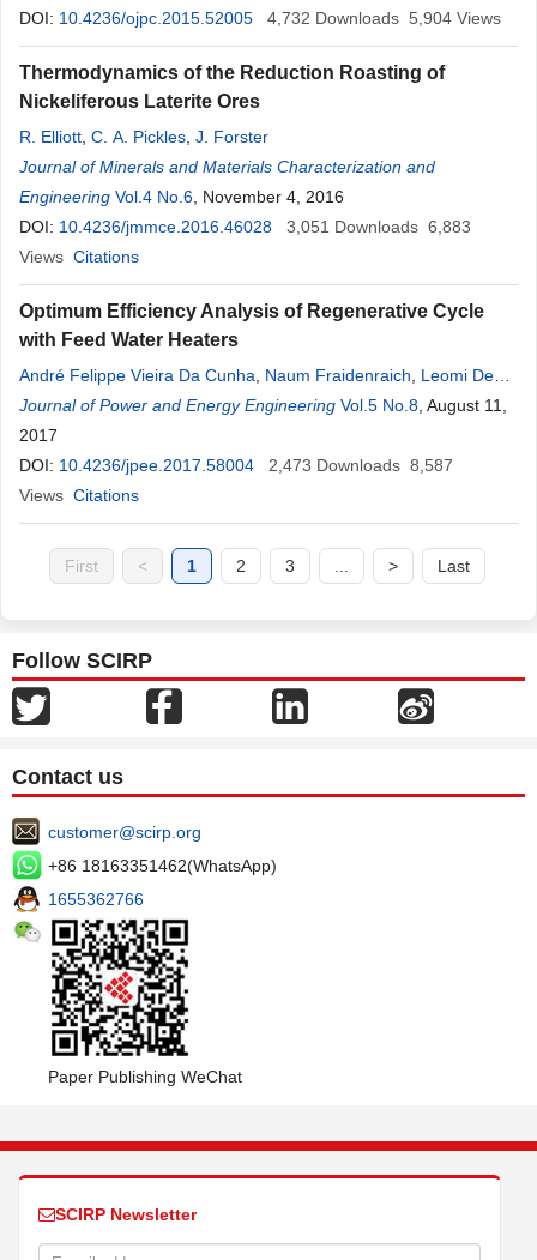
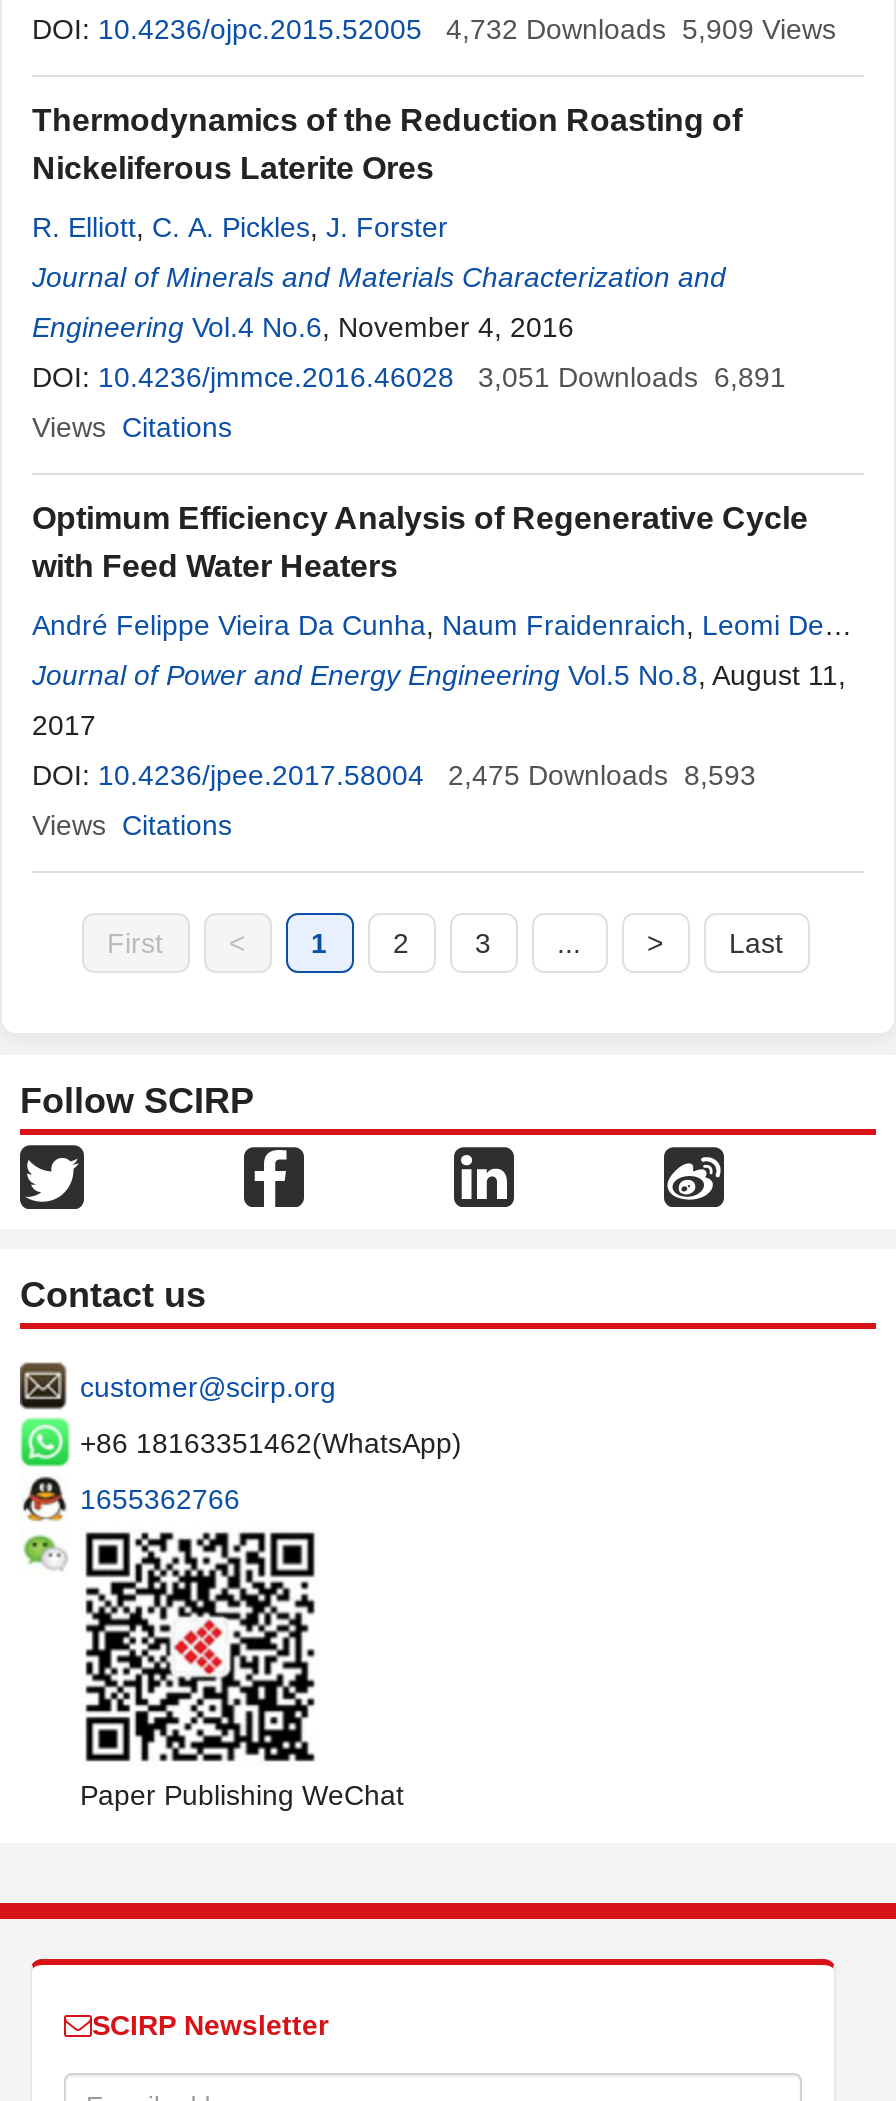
[267,8,501,28] 4,732 Downloads 5,904 Views -> [446,13,836,45] 4,732 Downloads 5,909 Views
[19,217,471,236] DOI: 10.4236/jmmce.2016.46028 3,051 Downloads 6,883 -> [32,361,786,393] DOI: 10.4236/jmmce.2016.46028 3,051 Downloads 6,891
[19,456,453,475] DOI: 10.4236/jpee.2017.58004 2,473 Downloads 8,587 -> [32,759,756,791] DOI: 10.4236/jpee.2017.58004 2,475 Downloads 8,593

